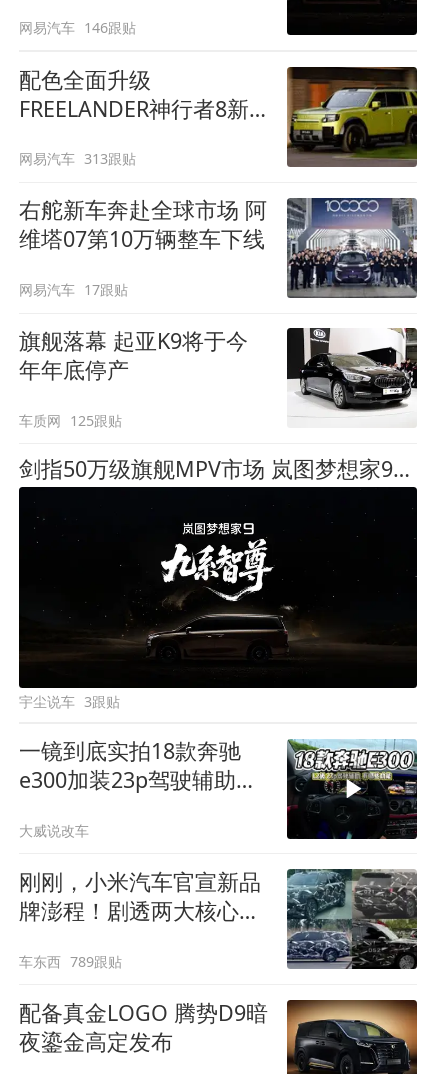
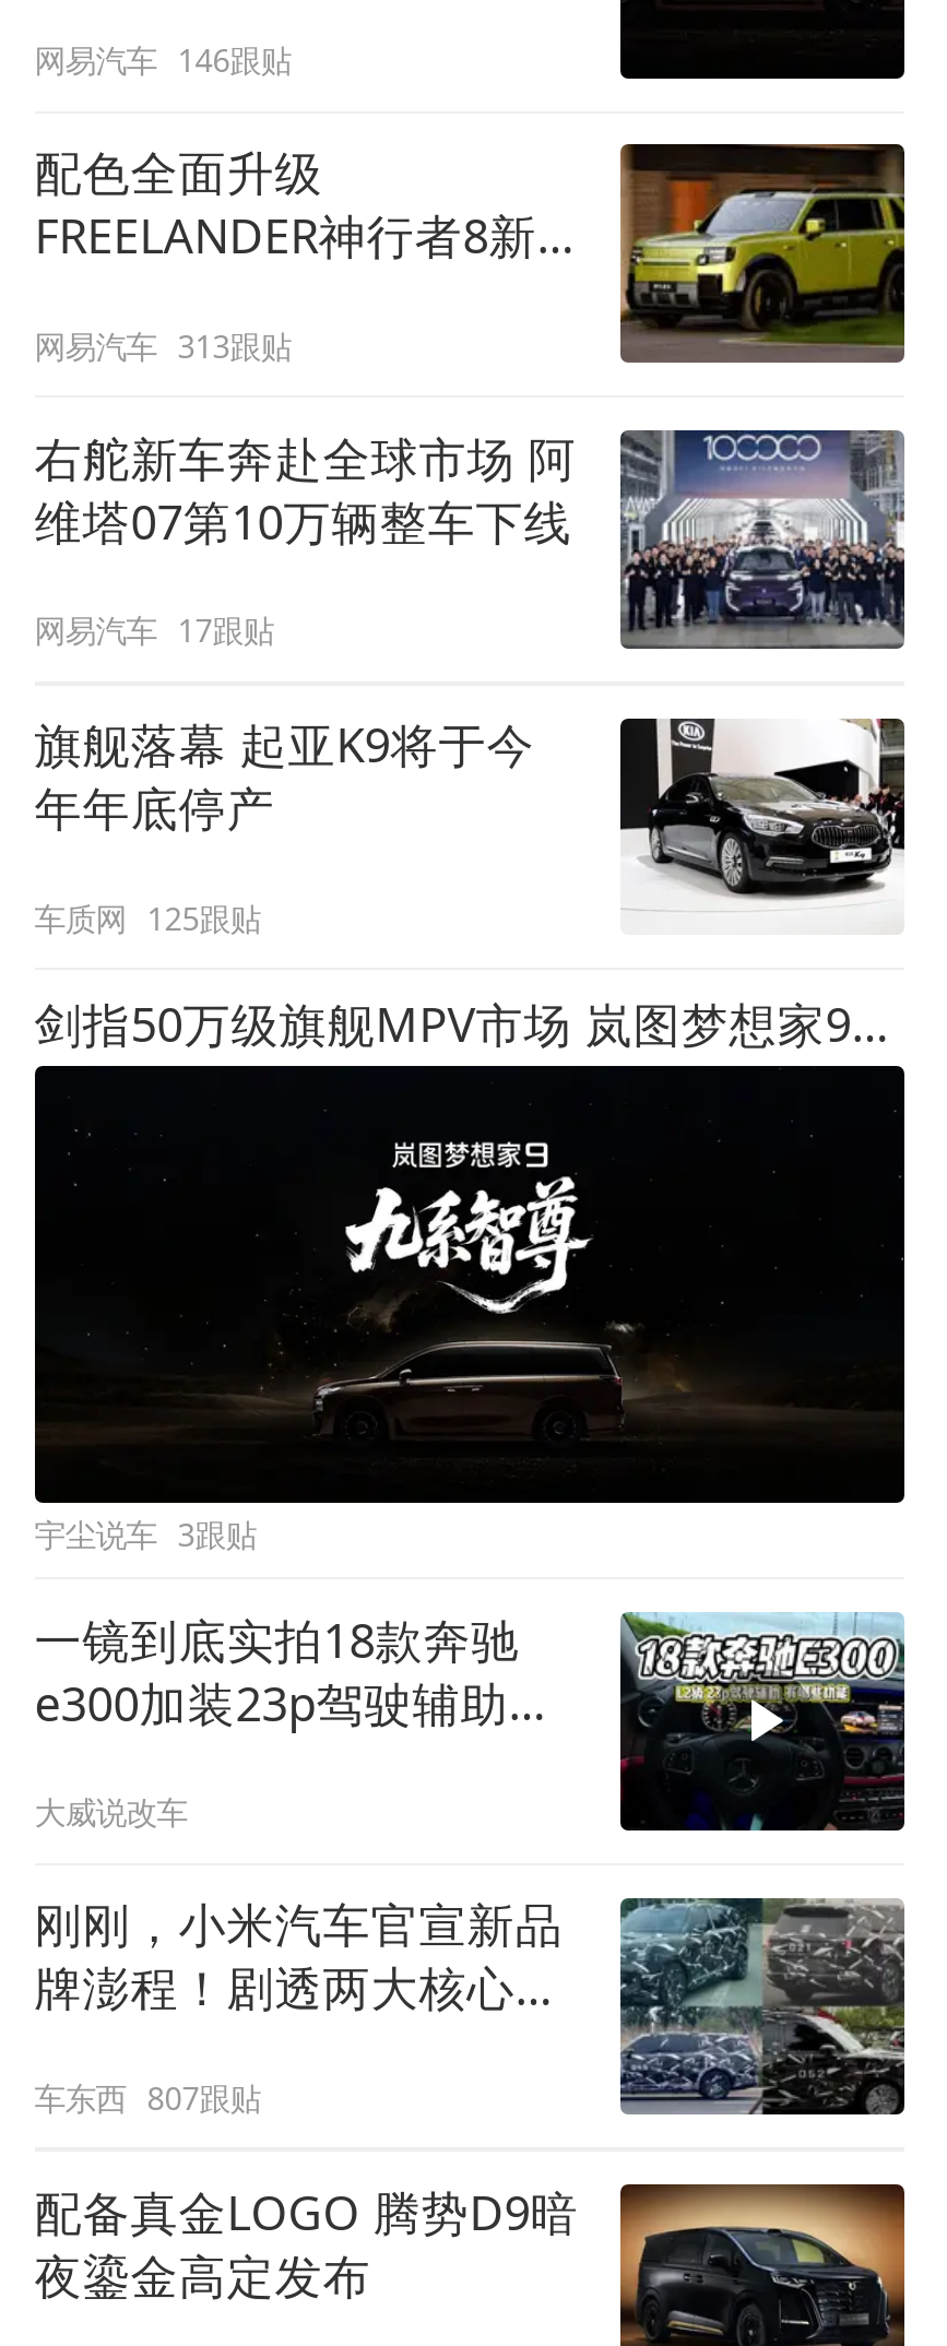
[19,951,122,970] 车东西 789跟贴 -> [34,2076,261,2118] 车东西 807跟贴

